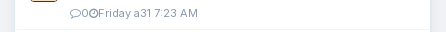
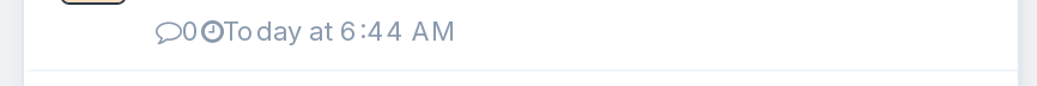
[81,6,198,20] 0 Friday a31 7:23 AM -> [182,14,455,48] 0 Today at 6:44 AM

